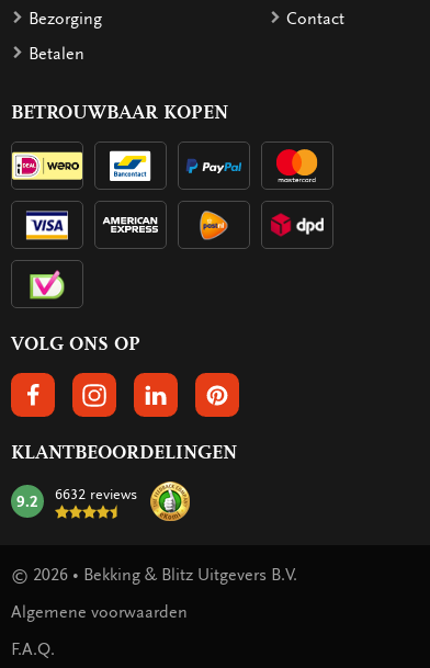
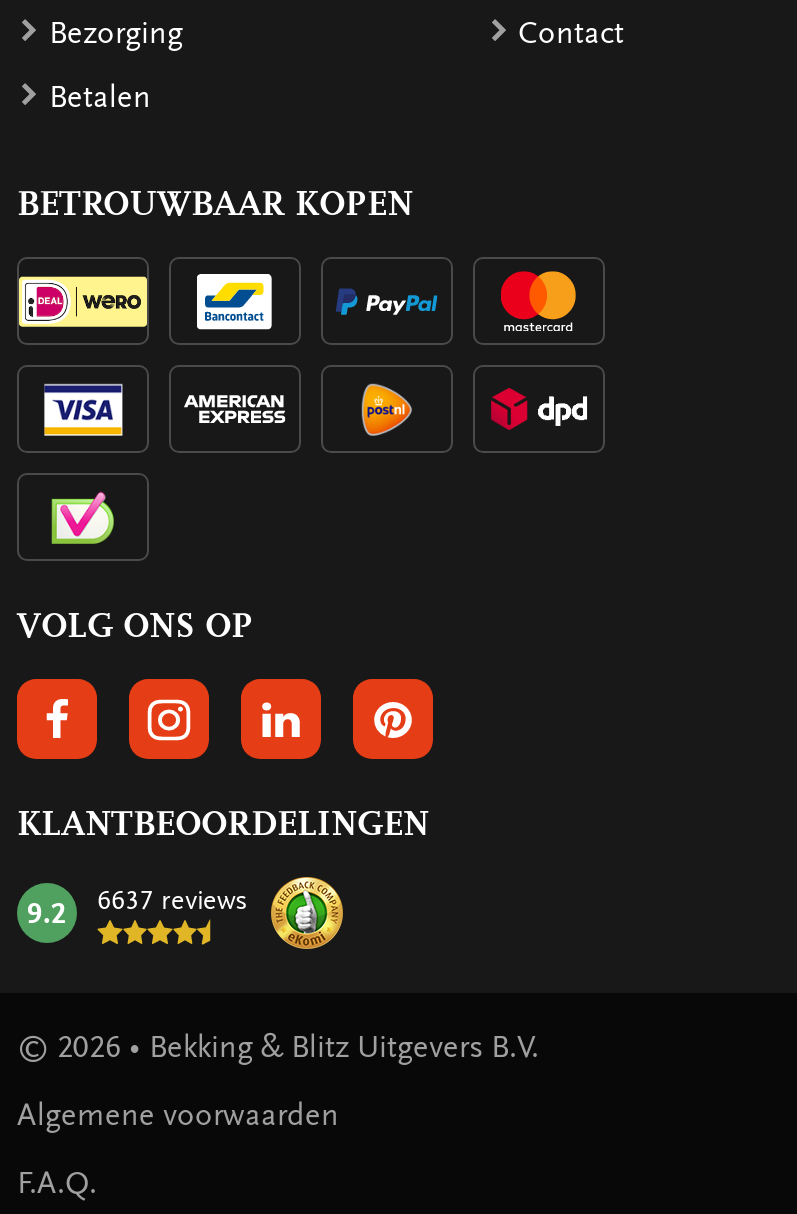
[16,486,137,511] 9.2 6632 reviews -> [27,885,247,931] 9.2 6637 reviews

